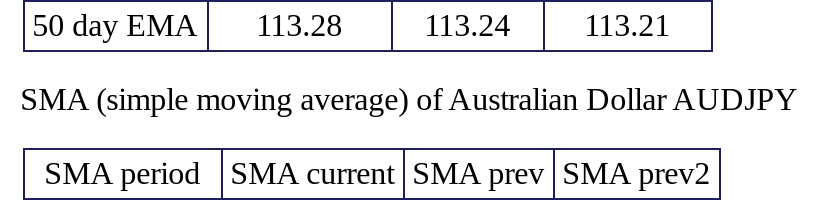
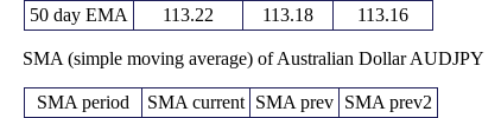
[32,9,342,43] 50 day EMA 113.28 -> [29,5,213,25] 50 day EMA 113.22
[424,9,510,43] 113.24 -> [262,5,313,25] 113.18
[584,9,670,43] 113.21 -> [357,5,408,25] 113.16

